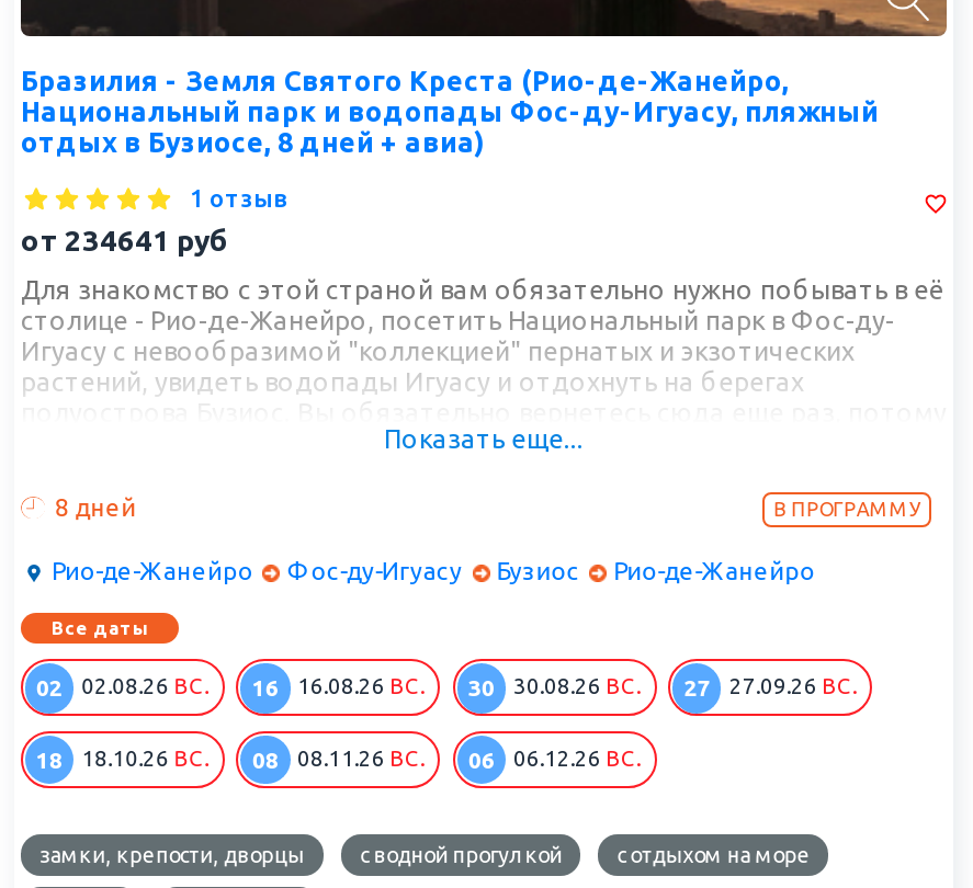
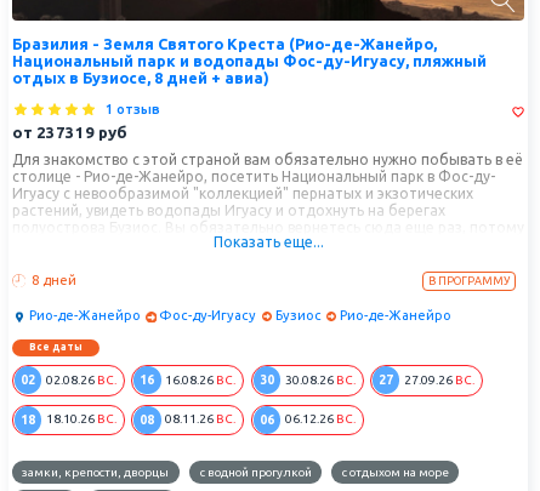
[21,224,229,257] от 234641 руб -> [12,124,127,142] от 237319 руб

